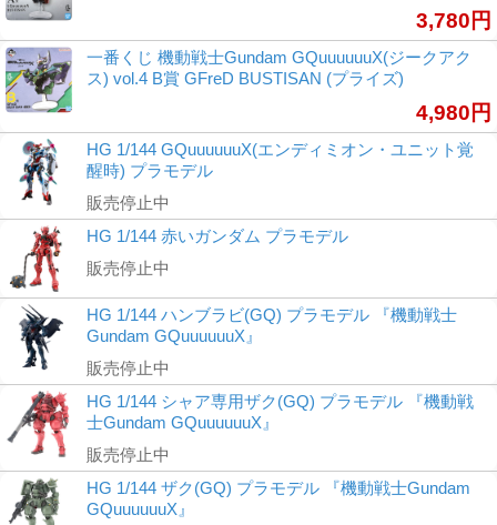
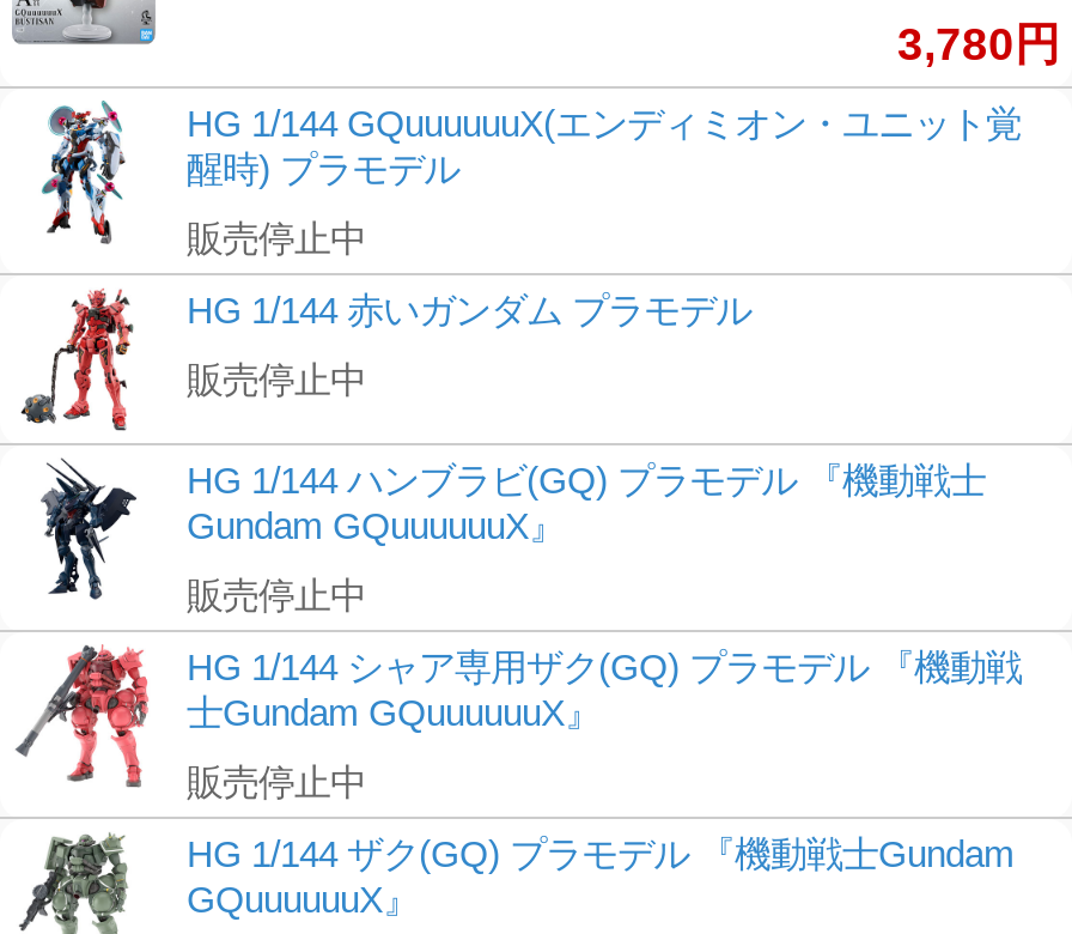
[6,47,491,124] [image] | 一番くじ 機動戦士Gundam GQuuuuuuX(ジークアク | ス) vol.4 B賞 GFreD BUSTISAN (プライズ) | 4,980円 -> none

